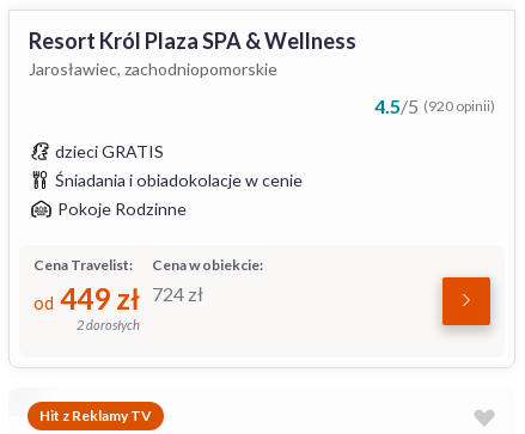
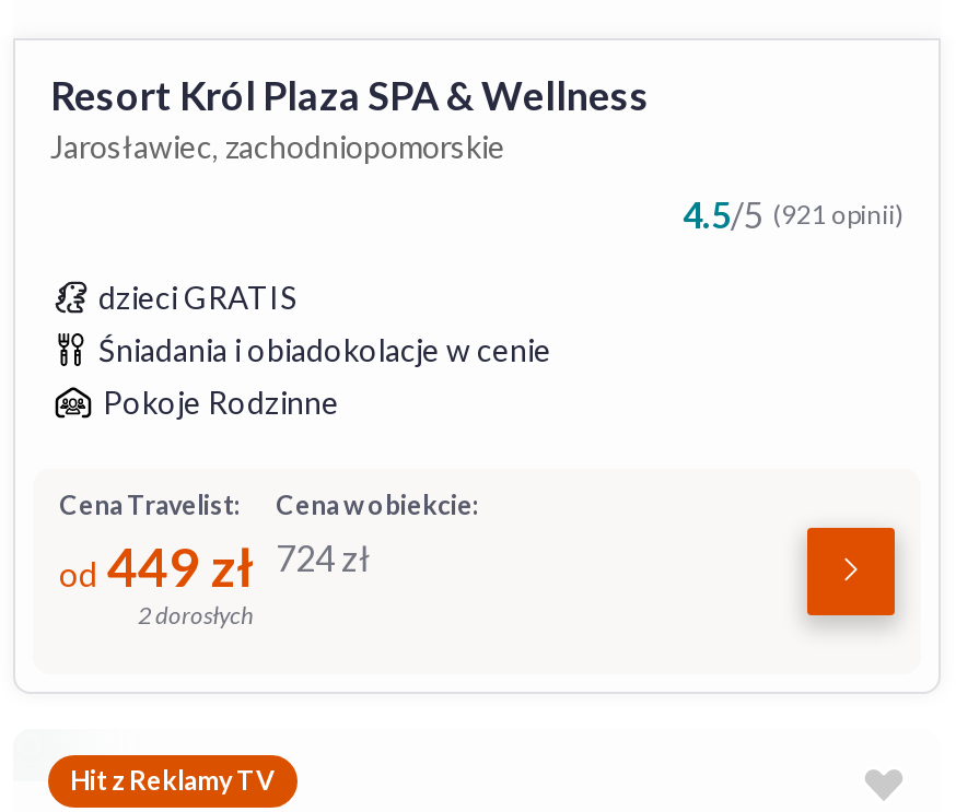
[374,94,495,117] 4.5/5 (920 opinii) -> [683,193,903,235] 4.5/5 (921 opinii)

